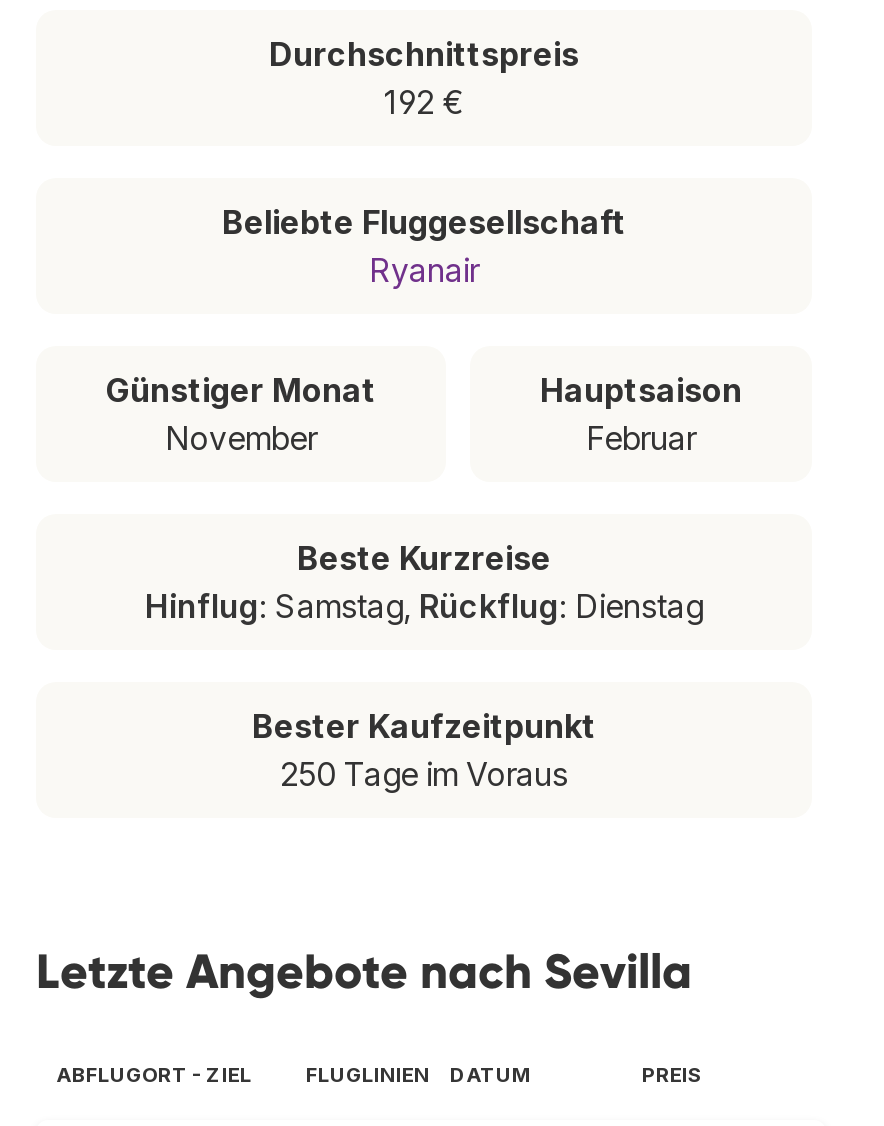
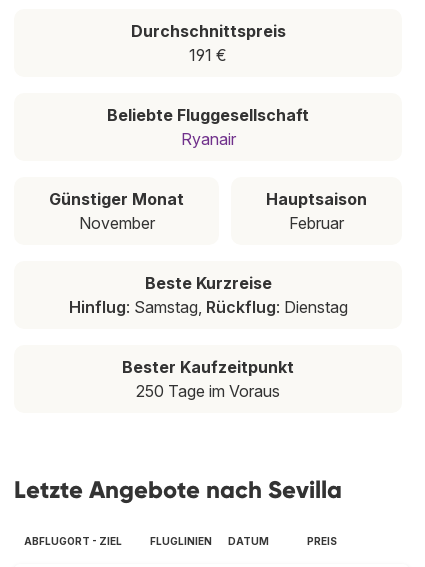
[384,81,464,121] 192 € -> [189,45,227,65] 191 €

